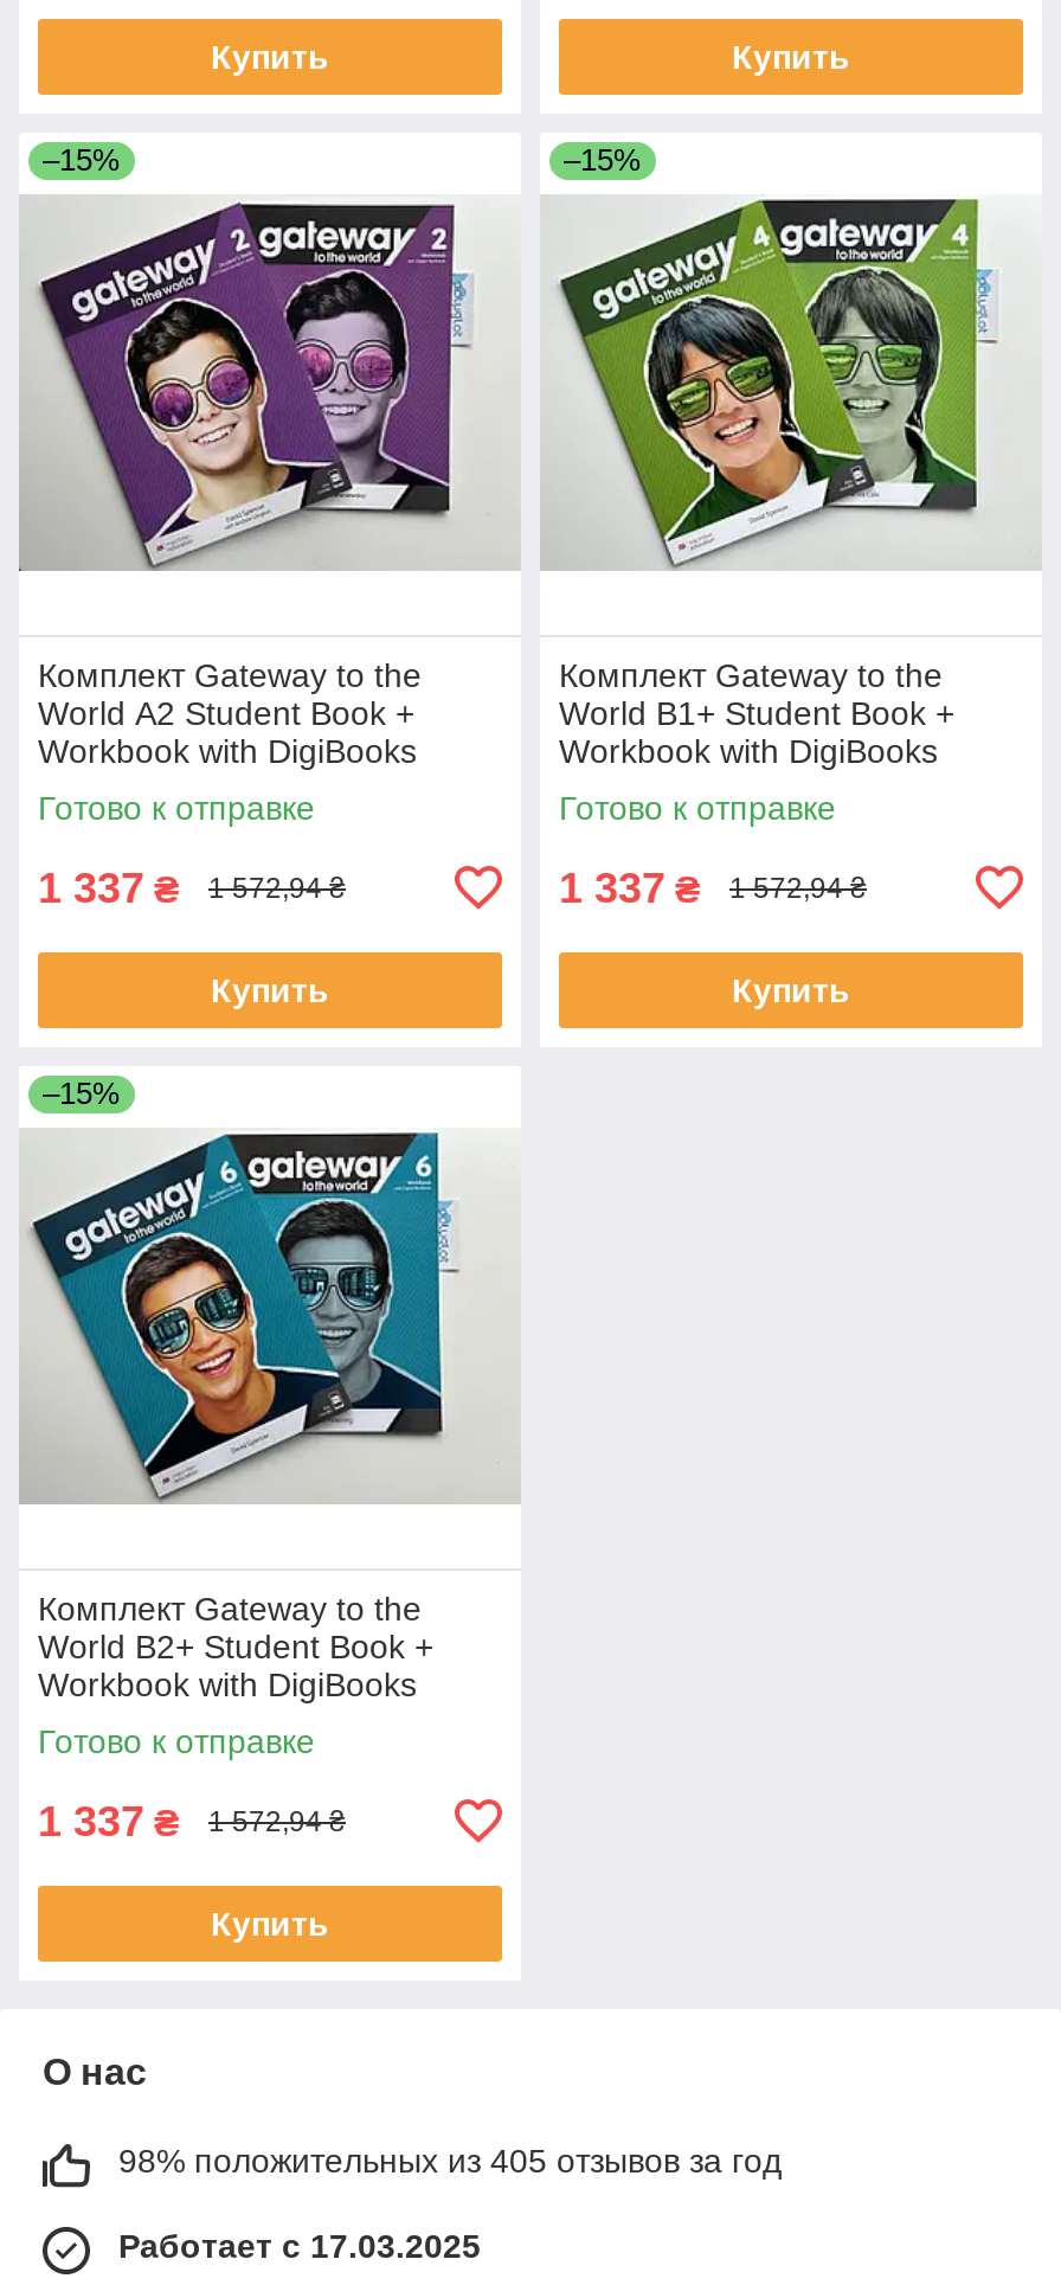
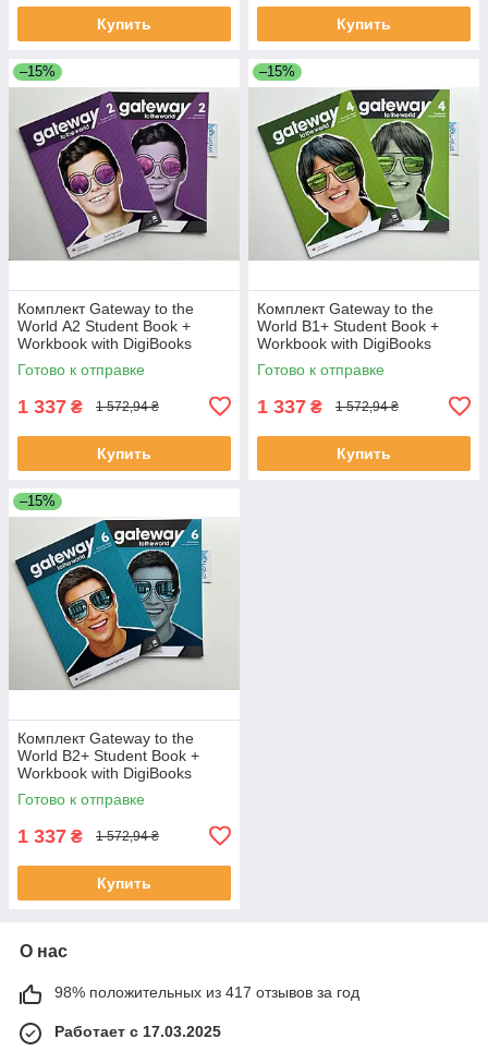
[118,2141,782,2179] 98% положительных из 405 отзывов за год -> [54,983,359,1001] 98% положительных из 417 отзывов за год

